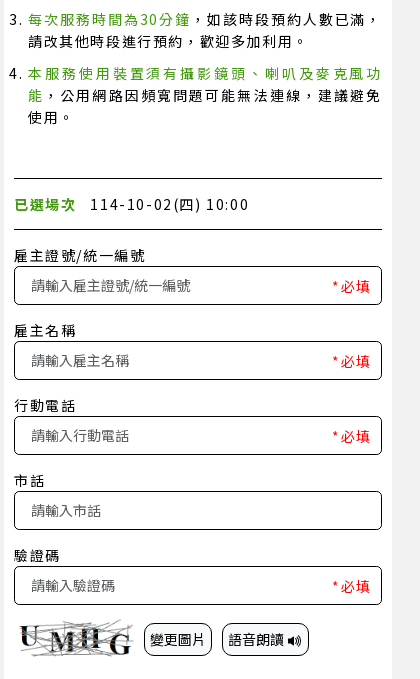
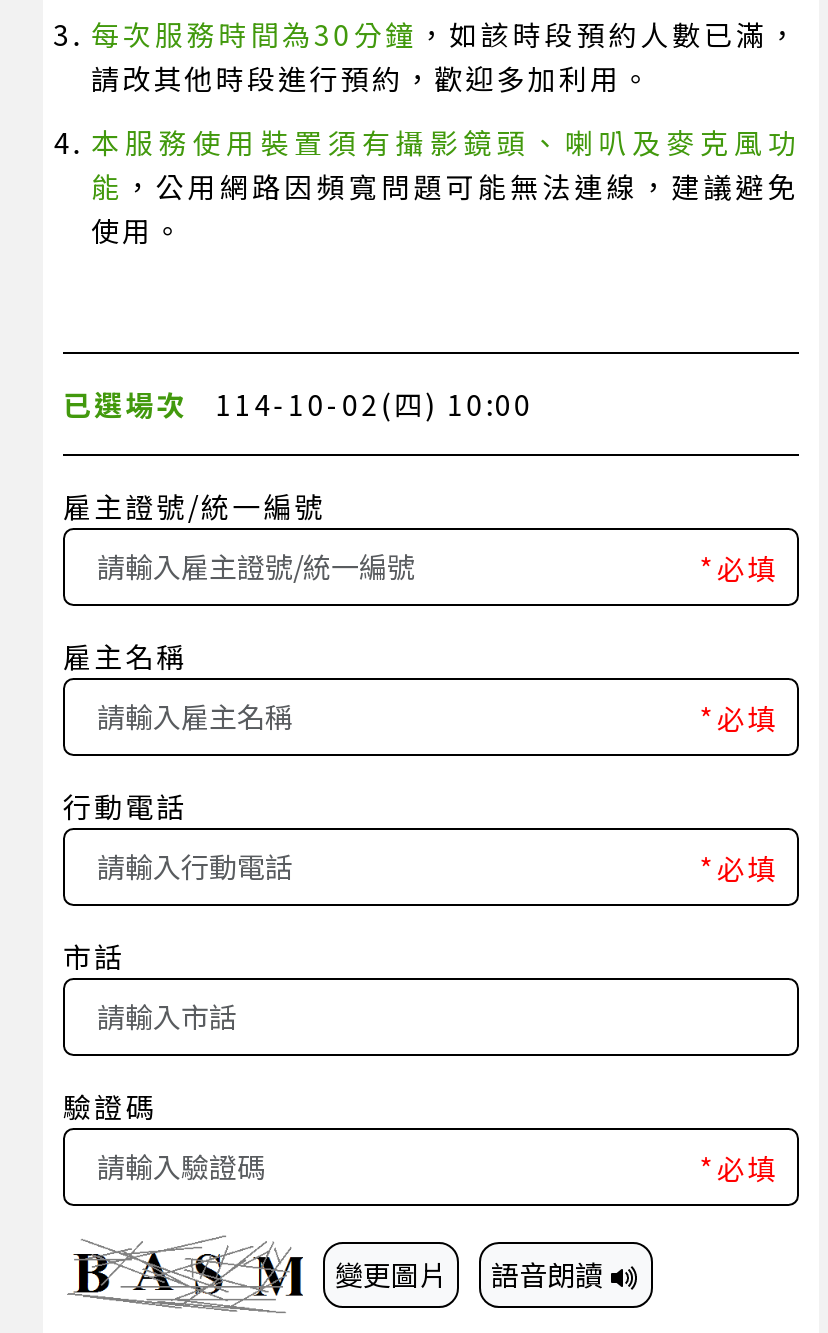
[19,619,134,658] [image] -> [67,1234,305,1316] [image]

